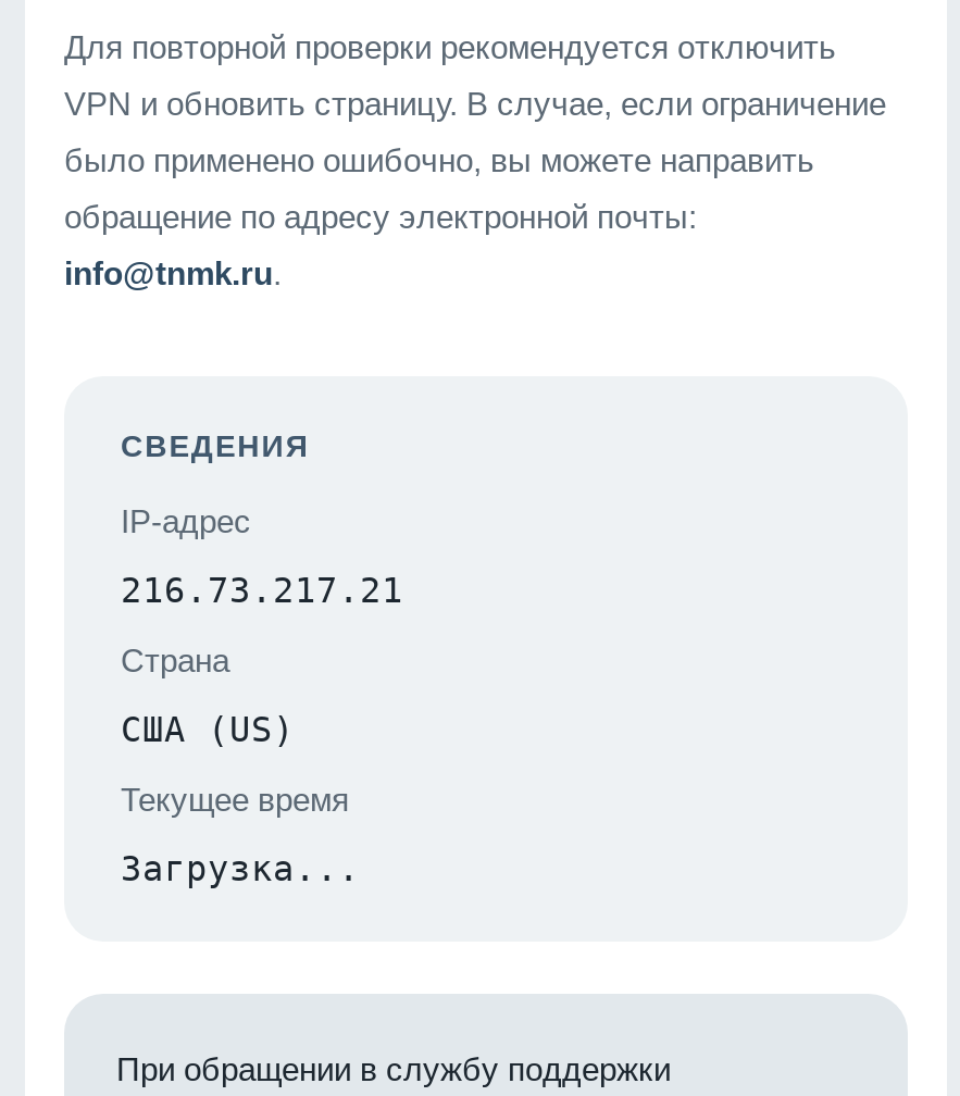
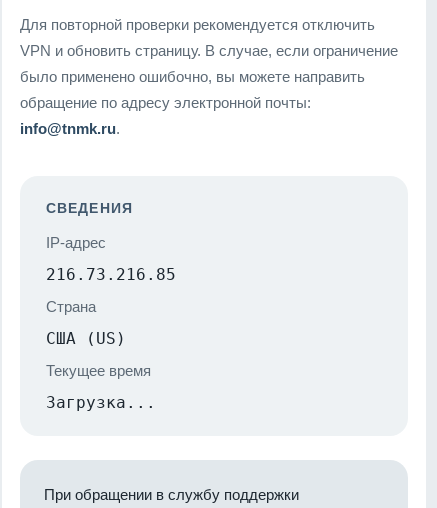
[121,569,403,610] 216.73.217.21 -> [46,264,176,283] 216.73.216.85

